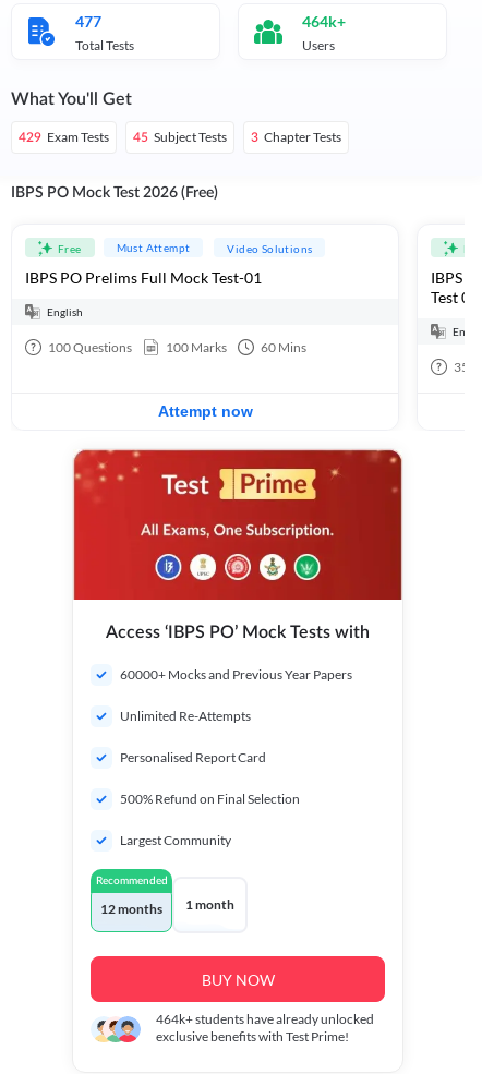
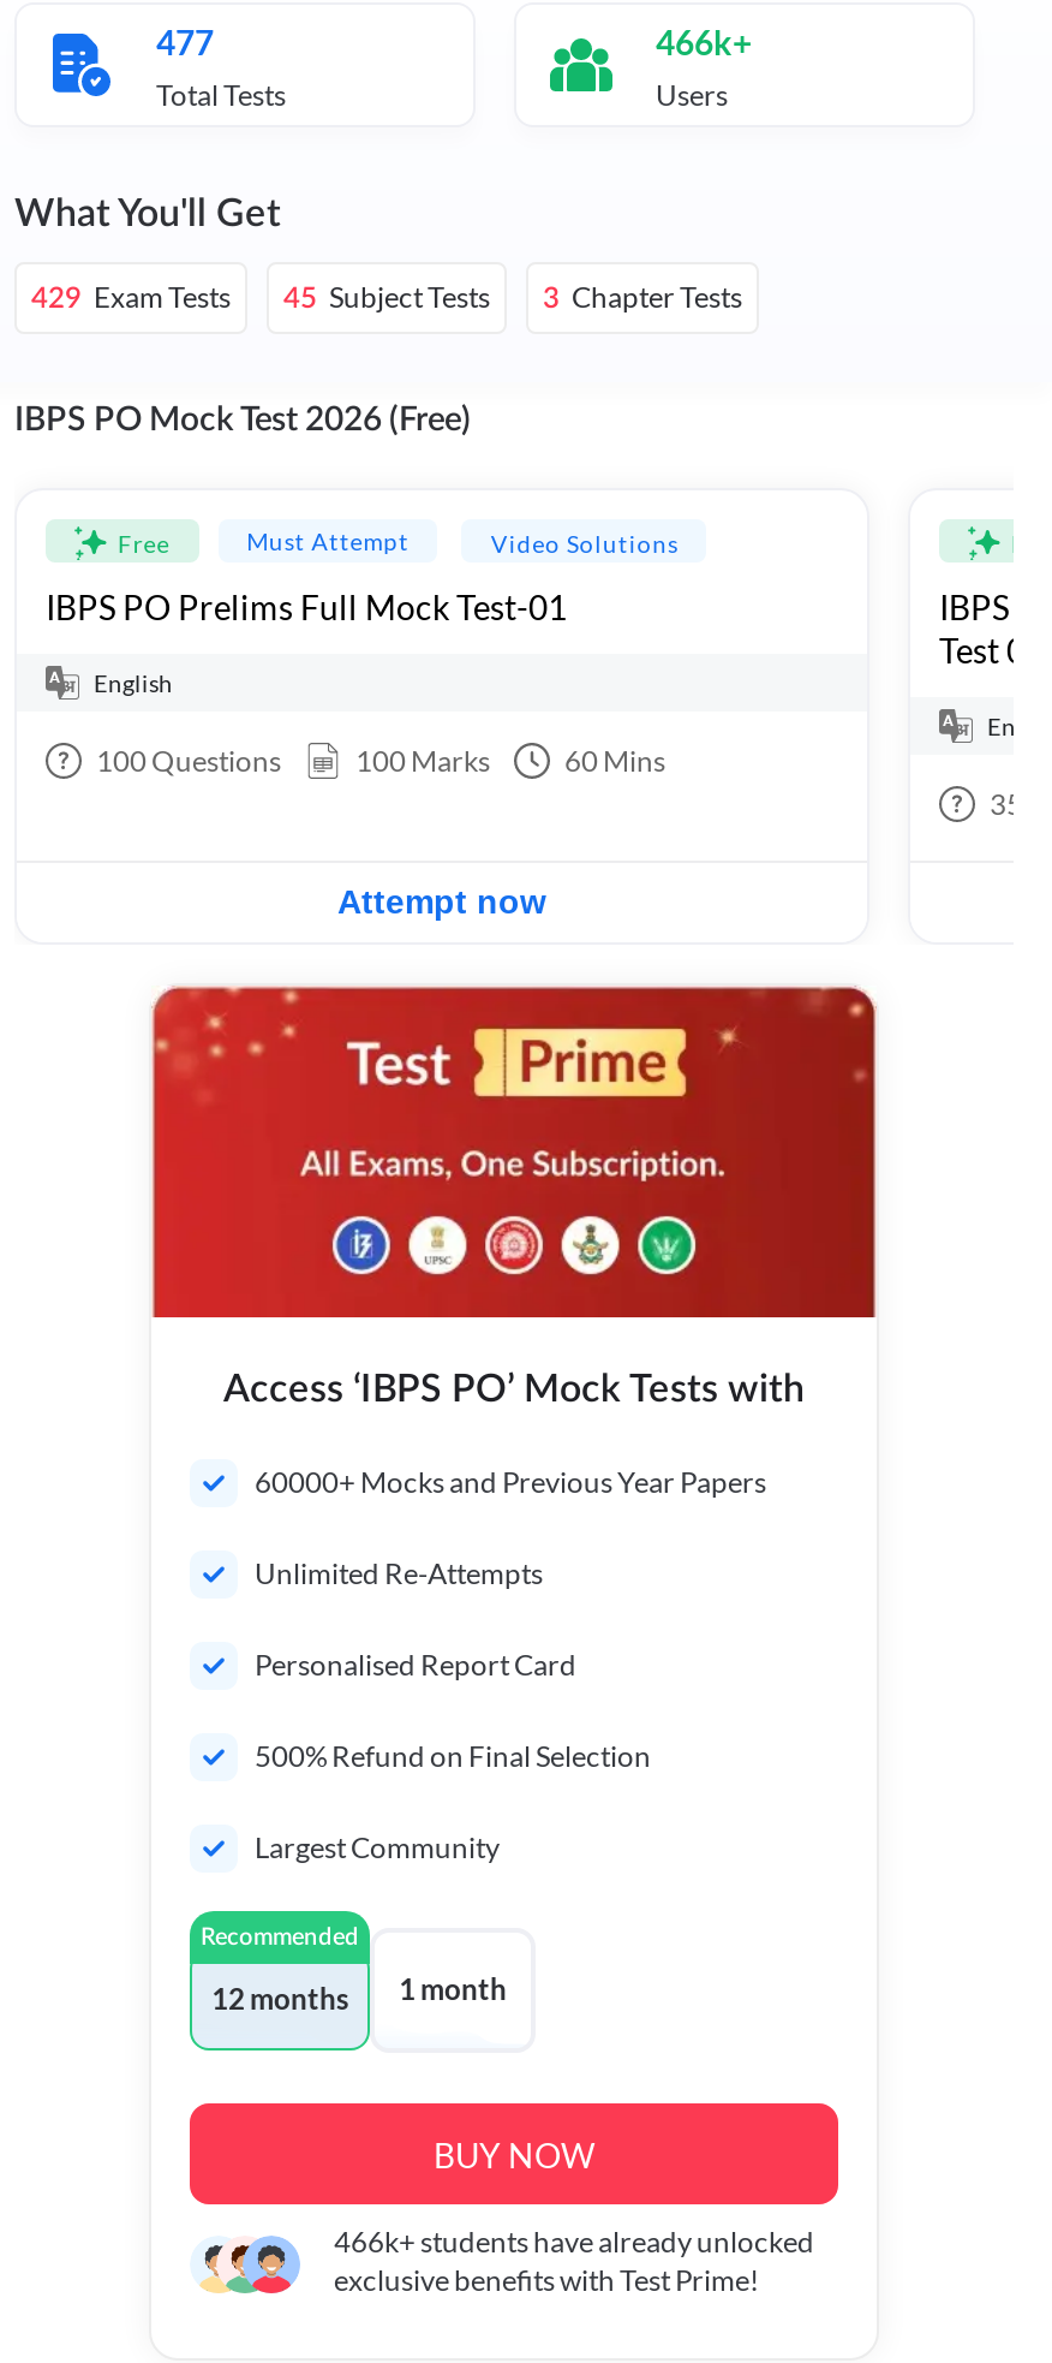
[302,12,346,31] 464k+ -> [656,22,752,63] 466k+
[156,1011,374,1027] 464k+ students have already unlocked -> [334,2224,814,2260] 466k+ students have already unlocked

